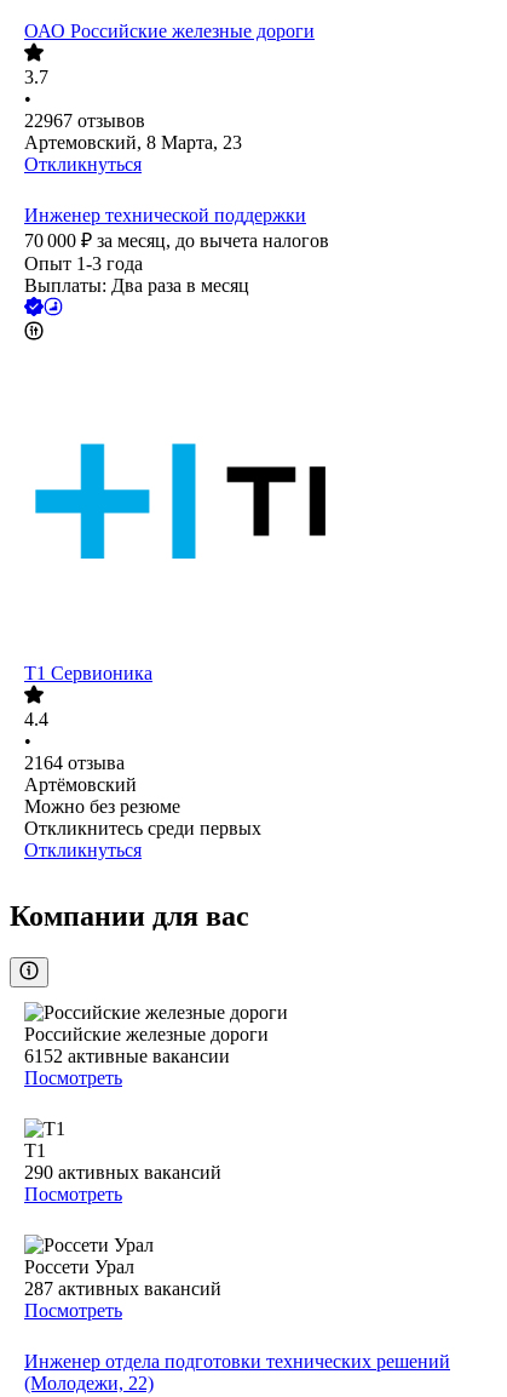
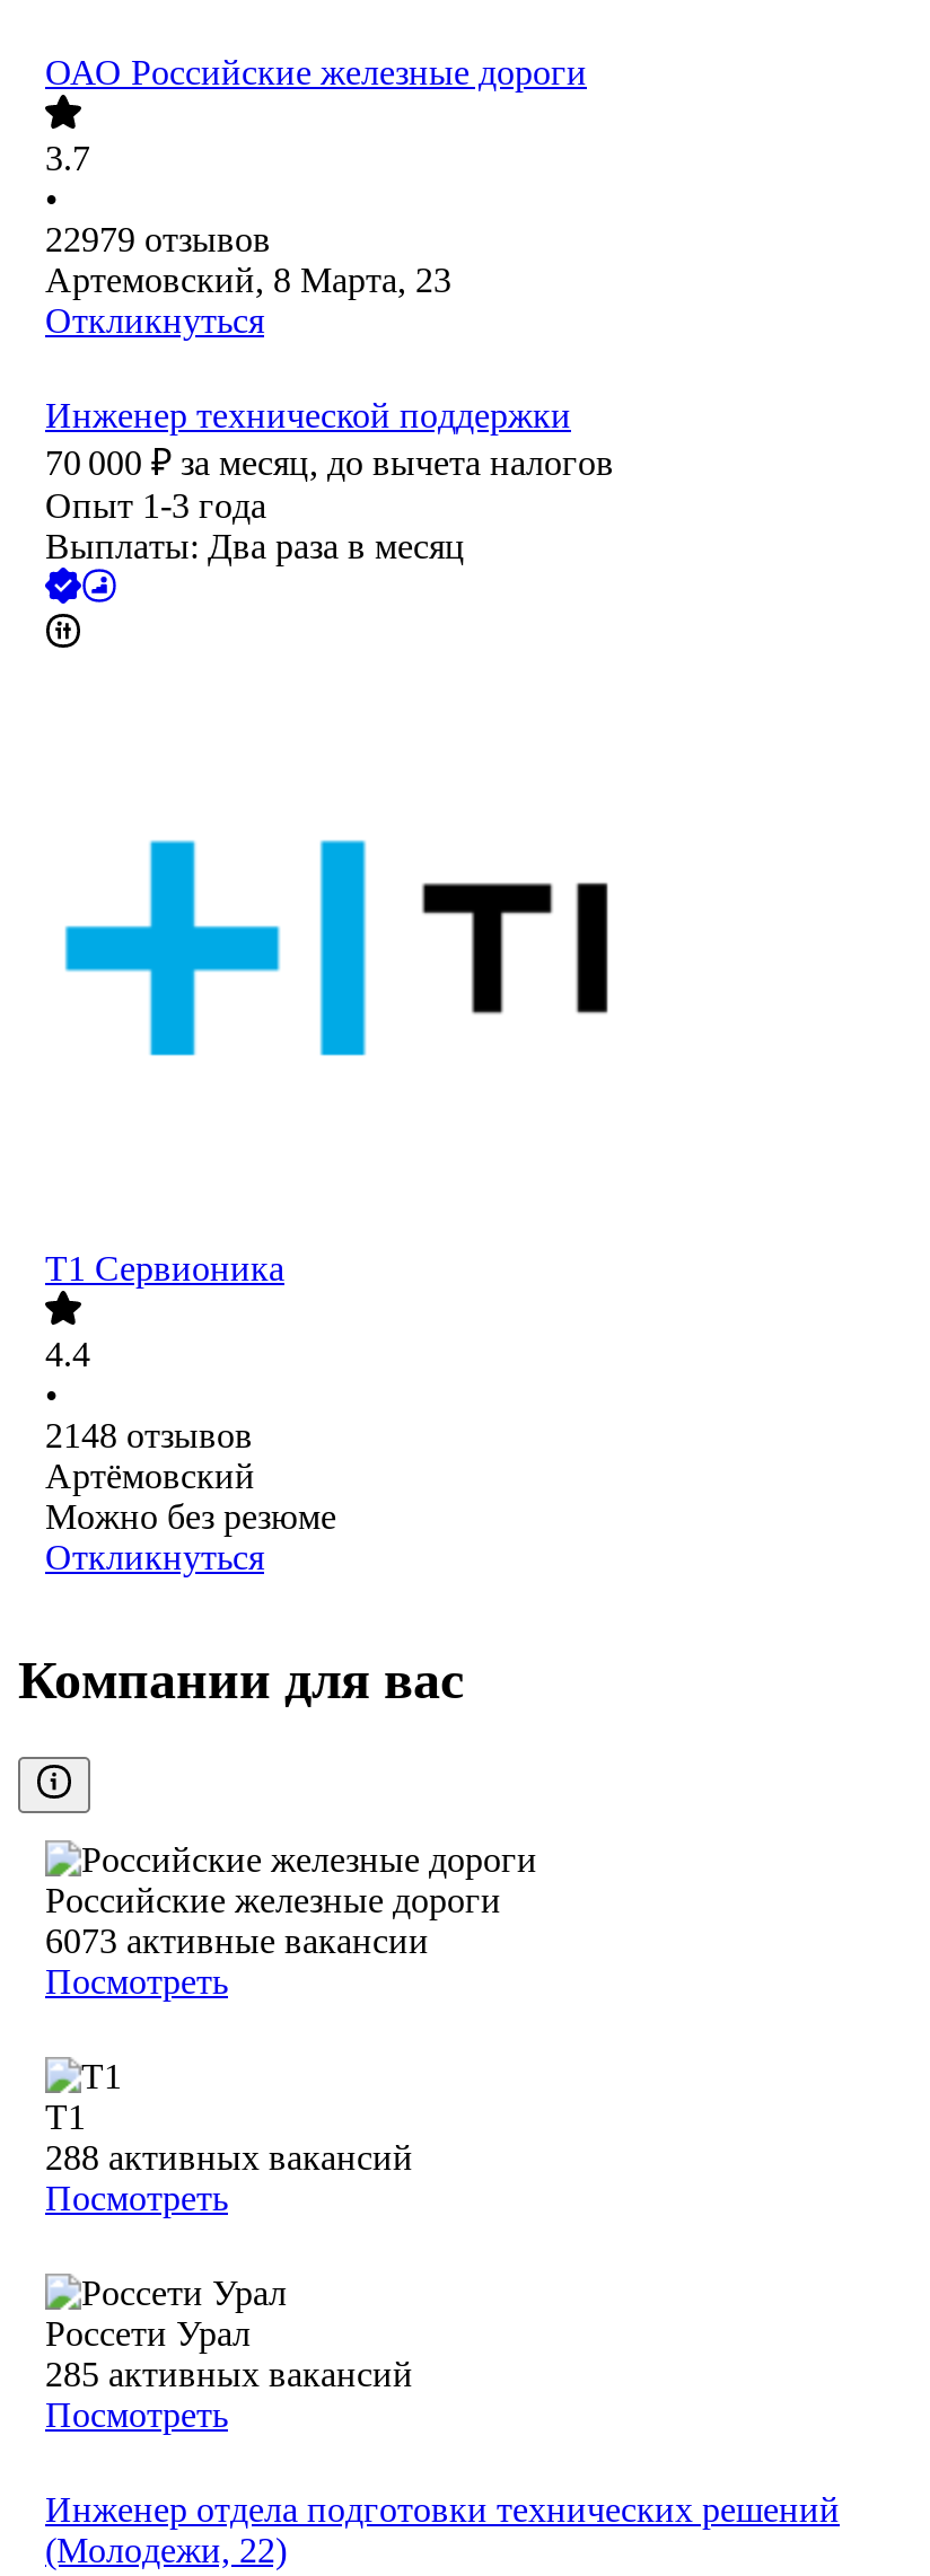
[24,111,145,131] 22967 отзывов -> [45,221,271,260] 22979 отзывов
[24,753,125,774] 2164 отзыва -> [45,1417,253,1456] 2148 отзывов
[24,818,261,839] Откликнитесь среди первых -> none
[24,1046,230,1067] 6152 активные вакансии -> [45,1922,429,1961] 6073 активные вакансии
[24,1162,221,1183] 290 активных вакансий -> [45,2139,413,2177] 288 активных вакансий
[24,1279,221,1299] 287 активных вакансий -> [45,2356,413,2394] 285 активных вакансий

